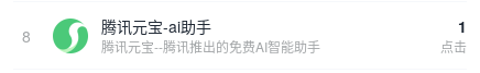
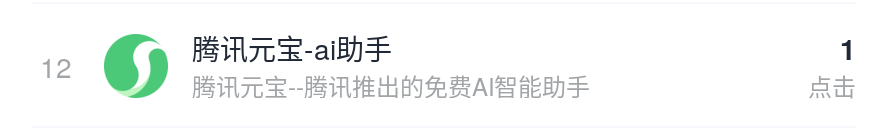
[22,25,31,47] 8 -> [40,46,72,86] 12

